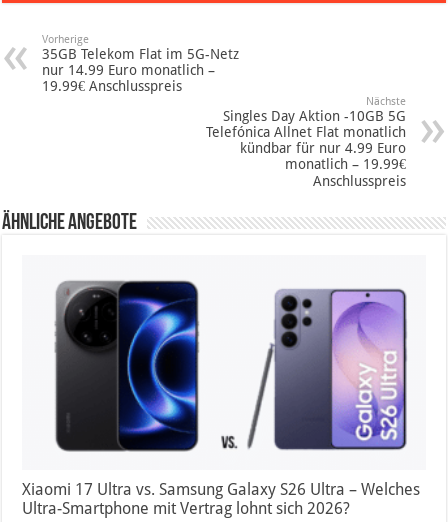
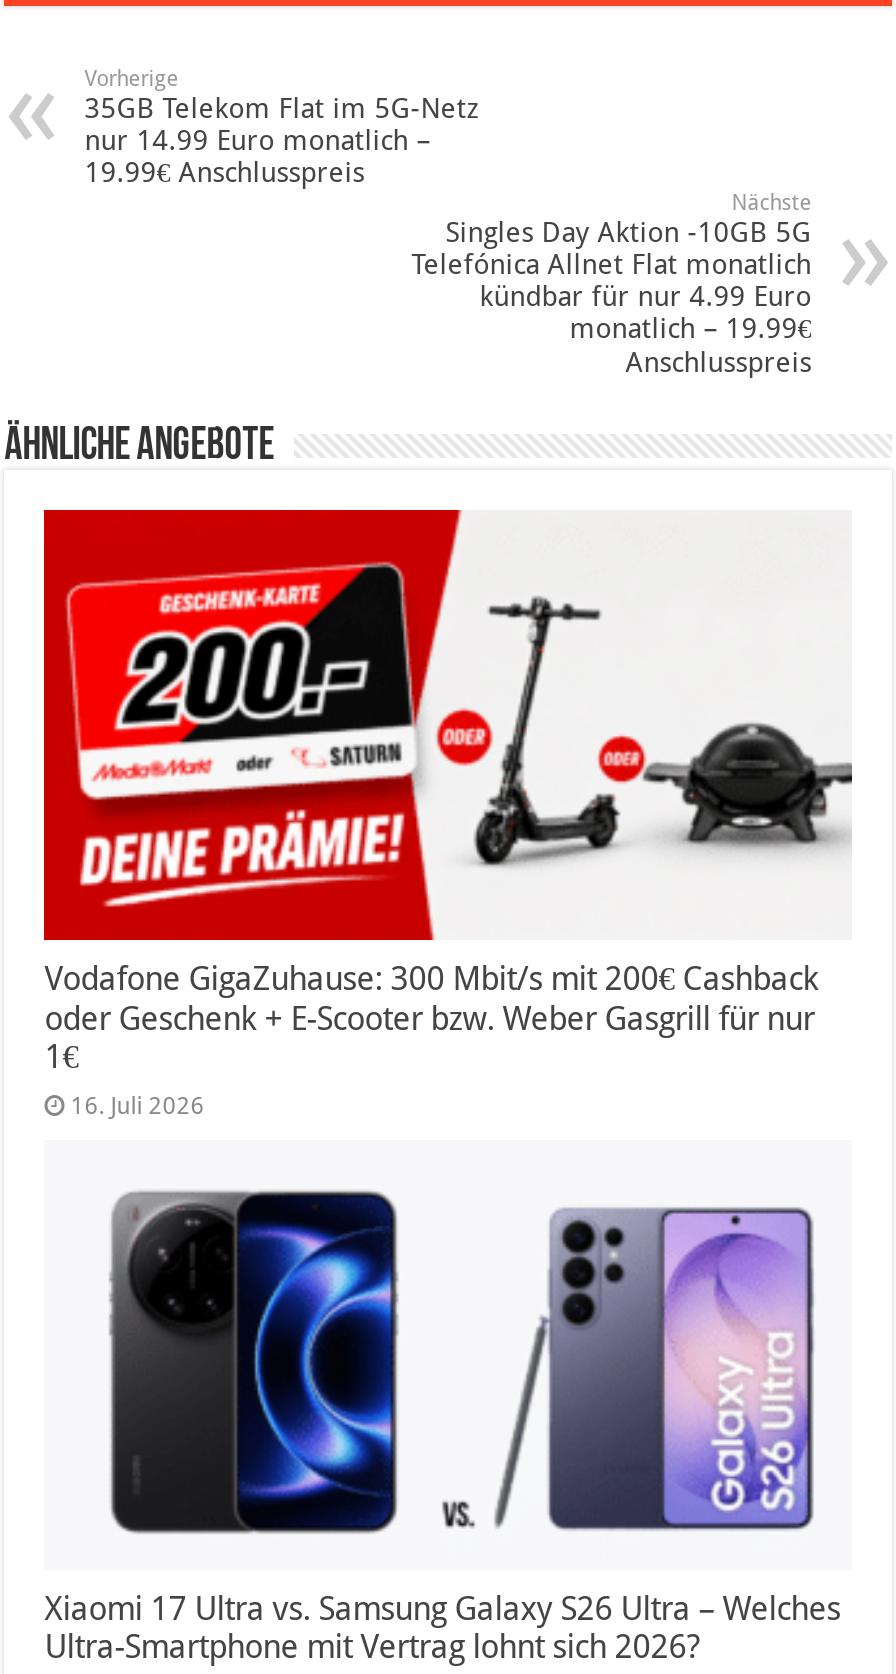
none -> [42,508,854,1120] [image] | Vodafone GigaZuhause: 300 Mbit/s mit 200€ Cashback | oder Geschenk + E-Scooter bzw. Weber Gasgrill für nur | 1€ | 16. Juli 2026

